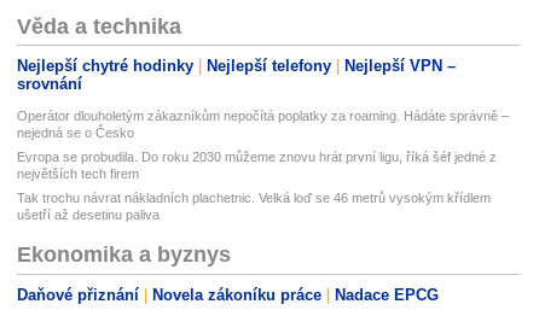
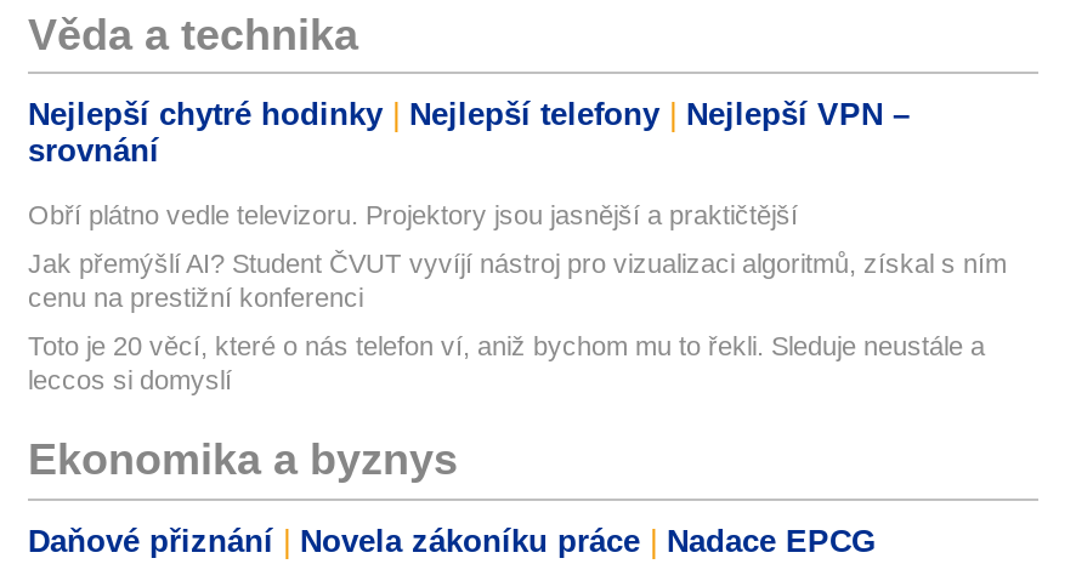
[17,109,509,140] Operátor dlouholetým zákazníkům nepočítá poplatky za roaming. Hádáte správně – | nejedná se o Česko -> [28,201,798,230] Obří plátno vedle televizoru. Projektory jsou jasnější a praktičtější
[17,150,497,181] Evropa se probudila. Do roku 2030 můžeme znovu hrát první ligu, říká šéf jedné z | největších tech firem -> [28,250,1007,313] Jak přemýšlí AI? Student ČVUT vyvíjí nástroj pro vizualizaci algoritmů, získal s ním | cenu na prestižní konferenci
[17,191,491,222] Tak trochu návrat nákladních plachetnic. Velká loď se 46 metrů vysokým křídlem | ušetří až desetinu paliva -> [28,332,985,395] Toto je 20 věcí, které o nás telefon ví, aniž bychom mu to řekli. Sleduje neustále a | leccos si domyslí

